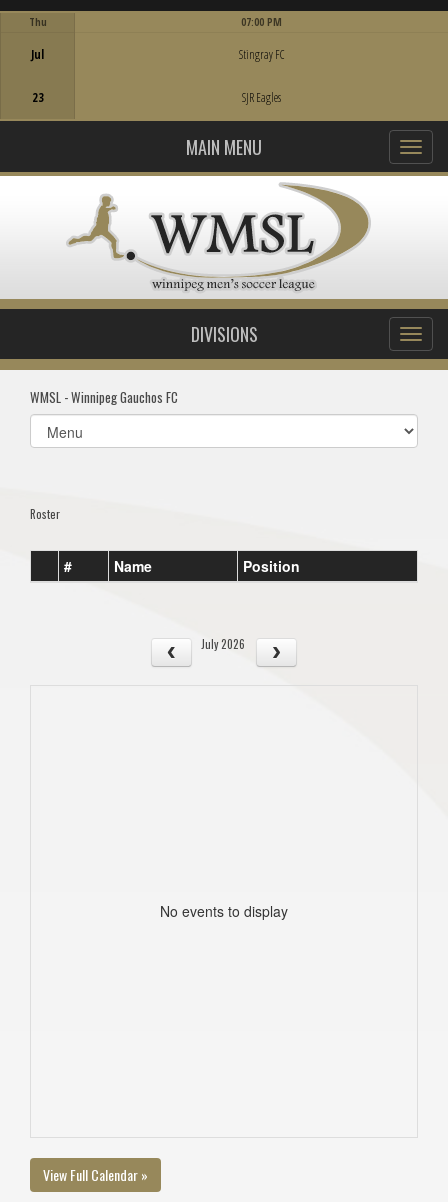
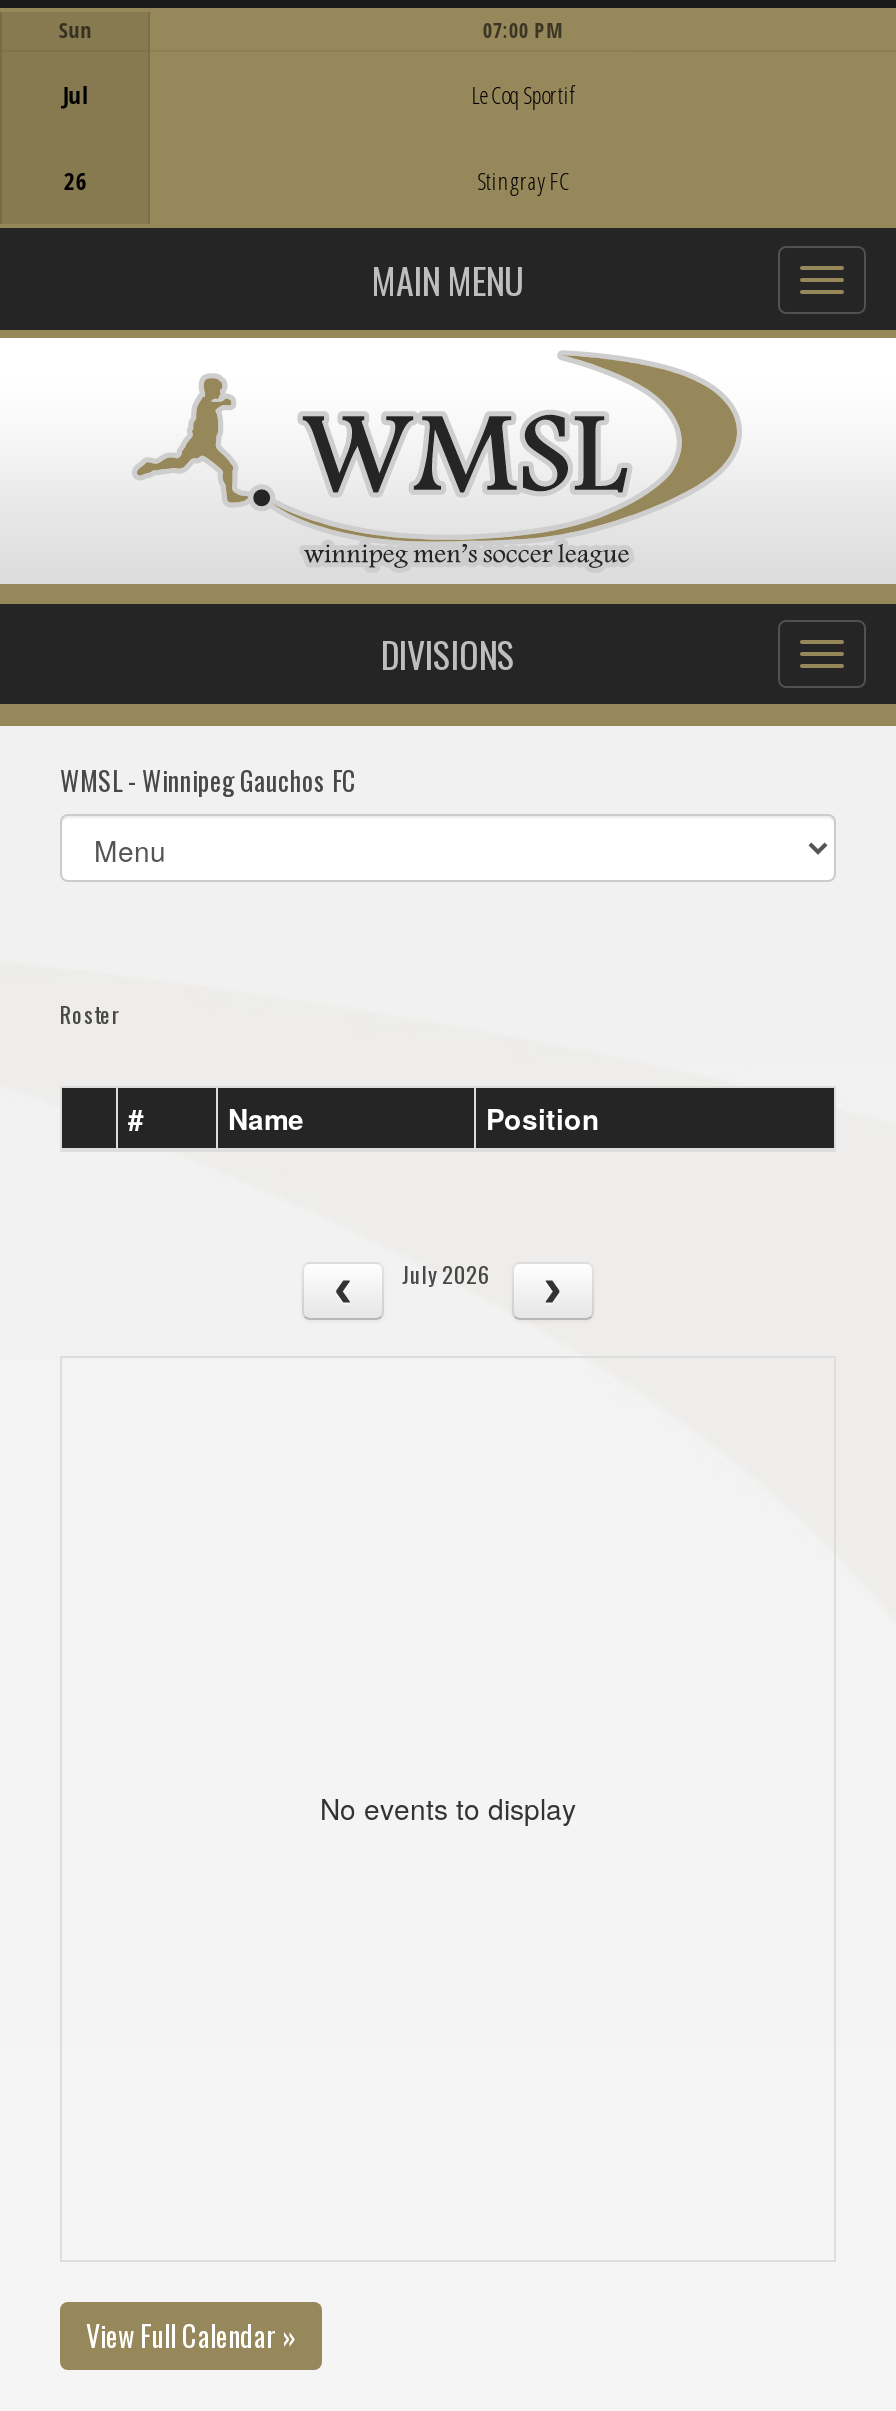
[29,15,47,29] Thu -> [58,16,92,44] Sun
moved [239,46,285,62] -> [477,164,569,196]: Stingray FC
none -> [471,78,575,110] Le Coq Sportif
[32,89,44,105] 23 -> [63,164,87,196] 26
[242,89,281,105] SJR Eagles -> none

